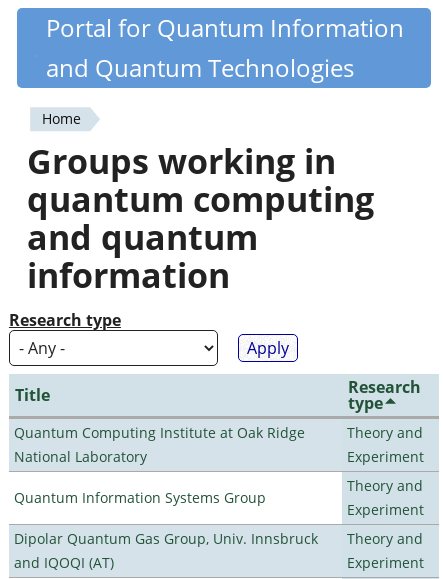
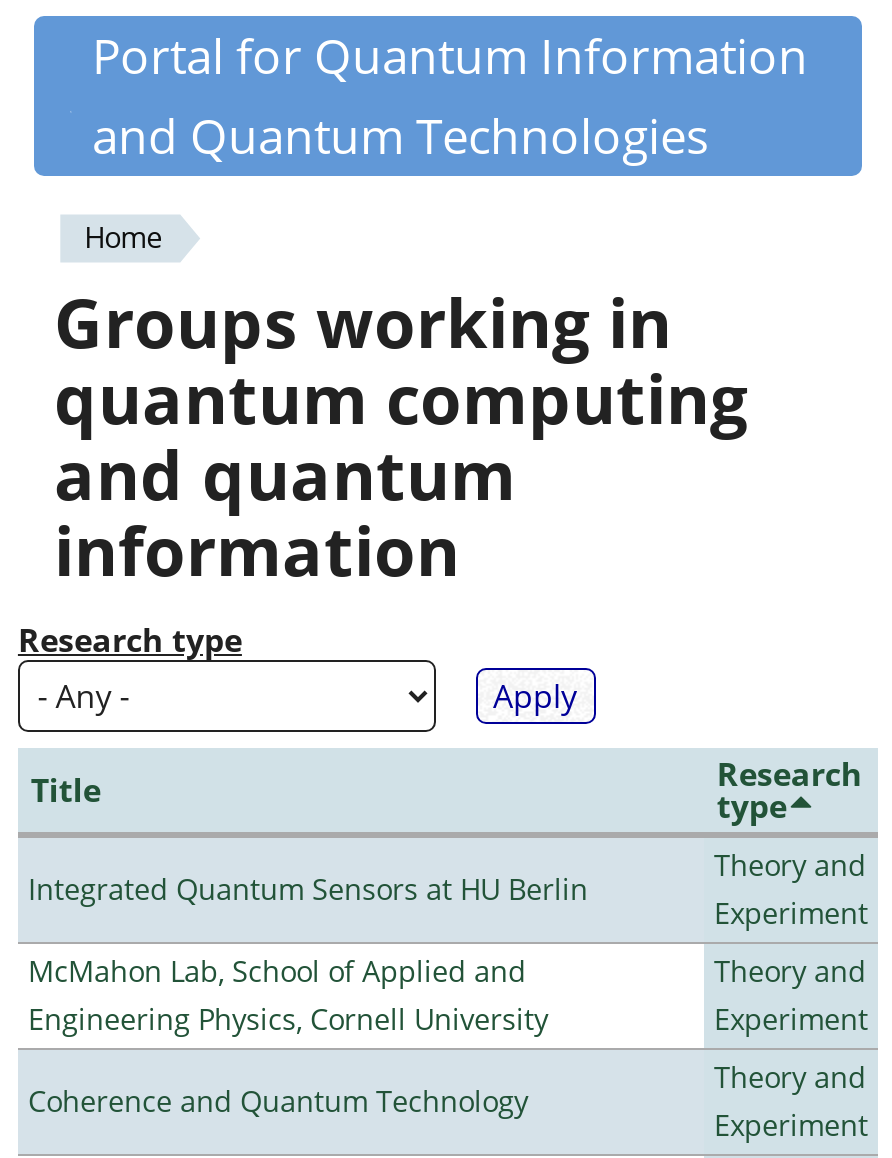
[14,423,305,466] Quantum Computing Institute at Oak Ridge | National Laboratory -> [28,870,588,908] Integrated Quantum Sensors at HU Berlin
[14,488,266,507] Quantum Information Systems Group -> [28,952,548,1038] McMahon Lab, School of Applied and | Engineering Physics, Cornell University
[14,529,318,572] Dipolar Quantum Gas Group, Univ. Innsbruck | and IQOQI (AT) -> [28,1082,528,1120] Coherence and Quantum Technology

